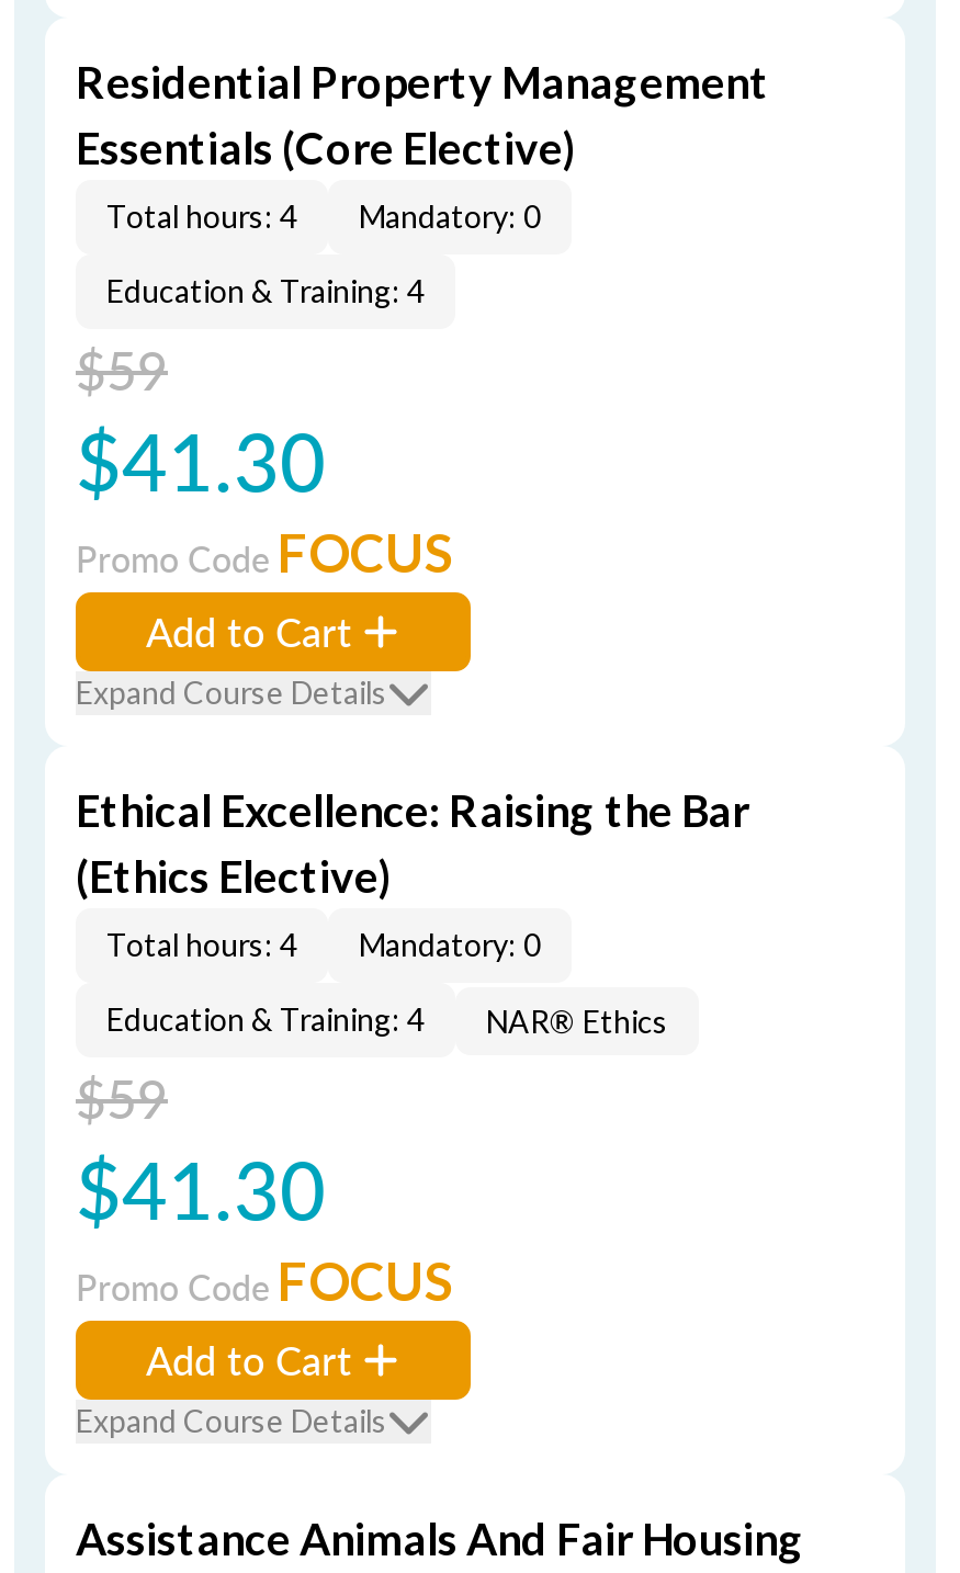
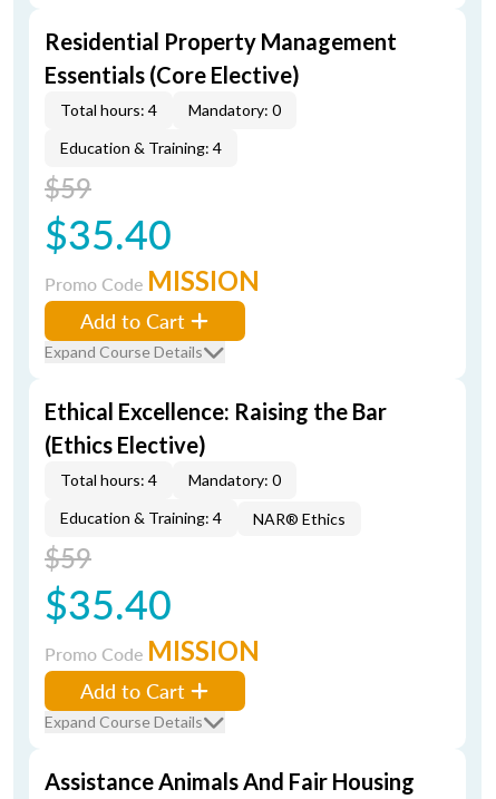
[76,404,326,516] $41.30 -> [45,205,172,262] $35.40
[76,520,453,584] Promo Code FOCUS -> [45,264,260,296] Promo Code MISSION
[76,1132,326,1244] $41.30 -> [45,575,172,632] $35.40
[76,1248,453,1312] Promo Code FOCUS -> [45,634,260,666] Promo Code MISSION

